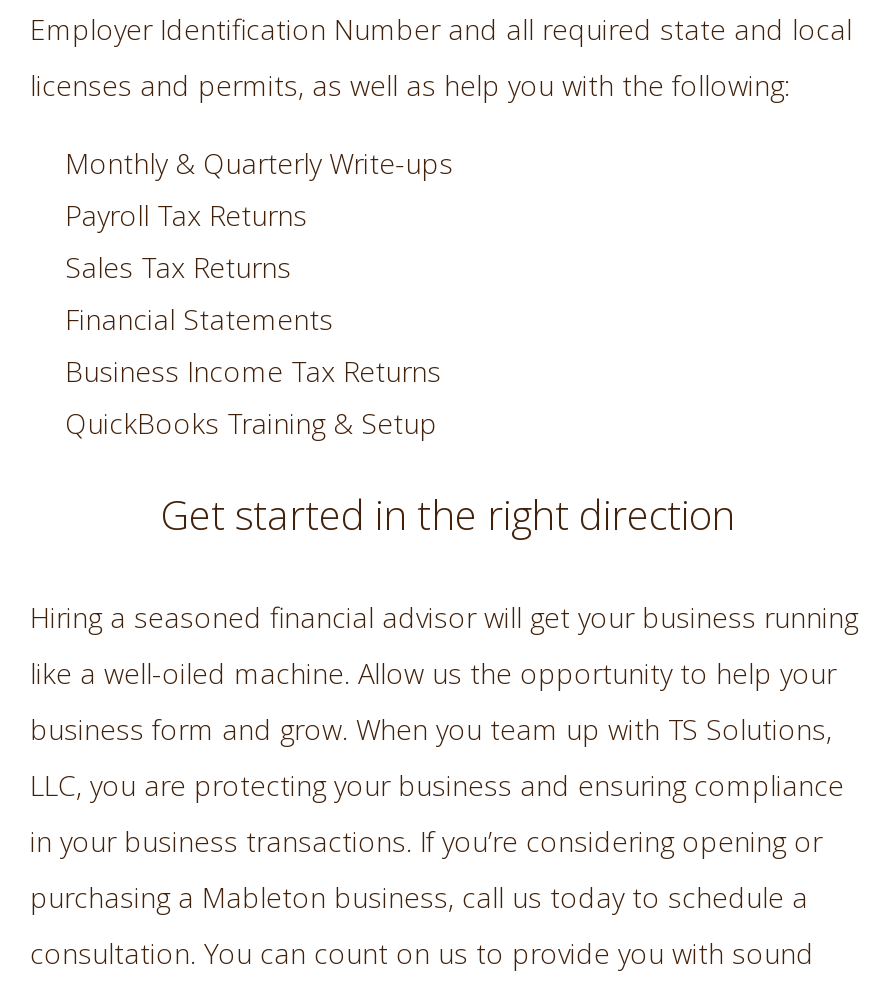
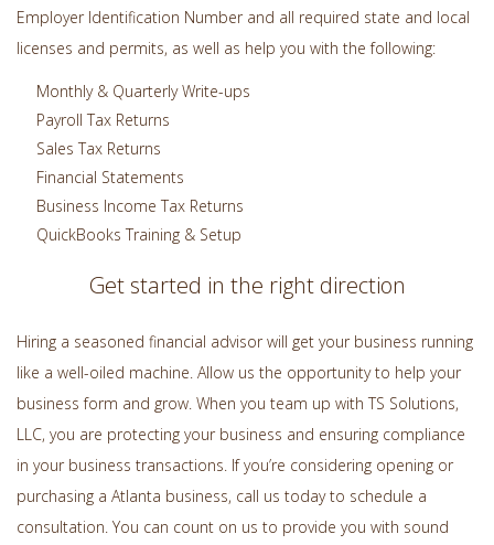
[30,878,808,916] purchasing a Mableton business, call us today to schedule a -> [17,485,427,506] purchasing a Atlanta business, call us today to schedule a

